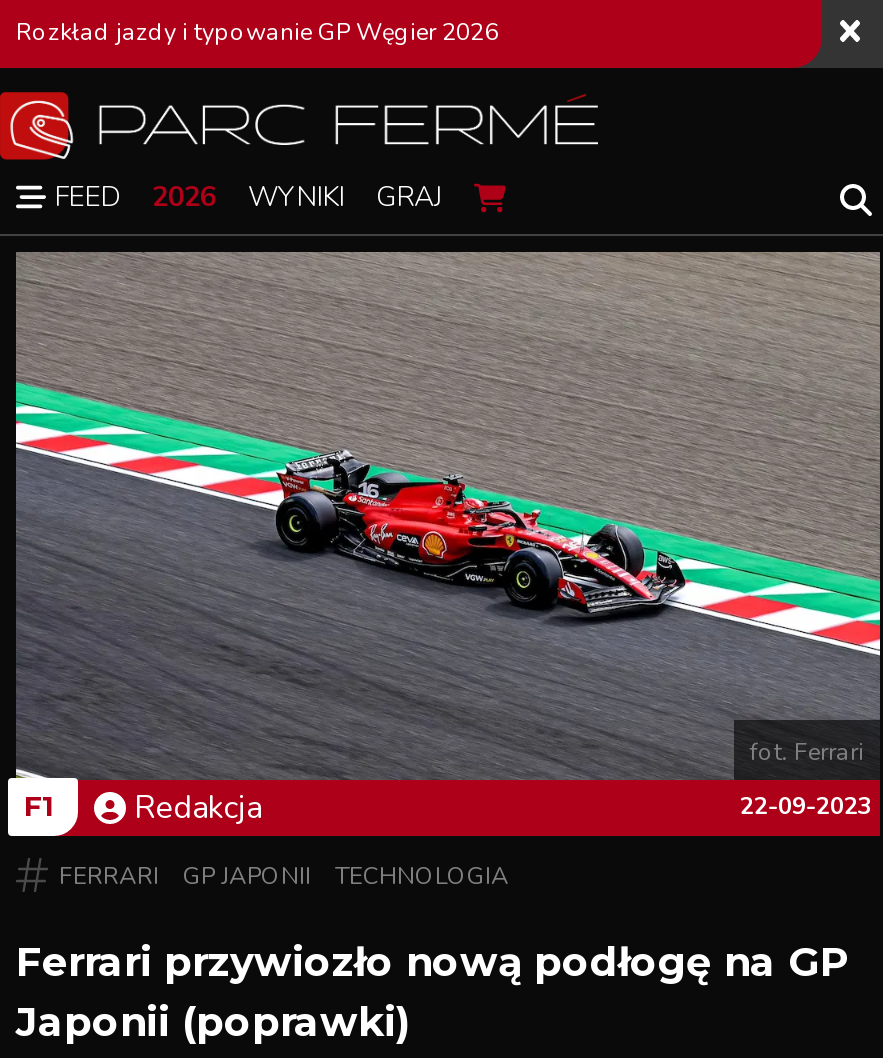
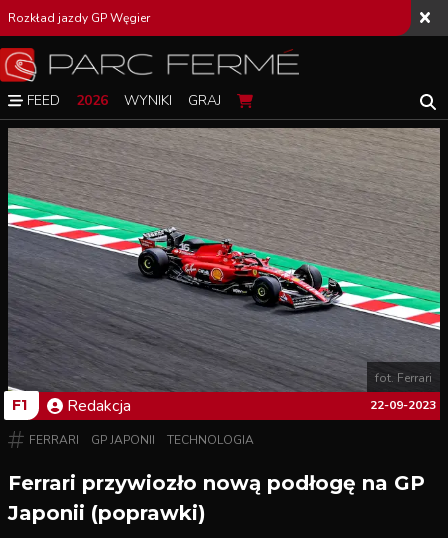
[16,16,498,48] Rozkład jazdy i typowanie GP Węgier 2026 -> [8,10,150,26] Rozkład jazdy GP Węgier

